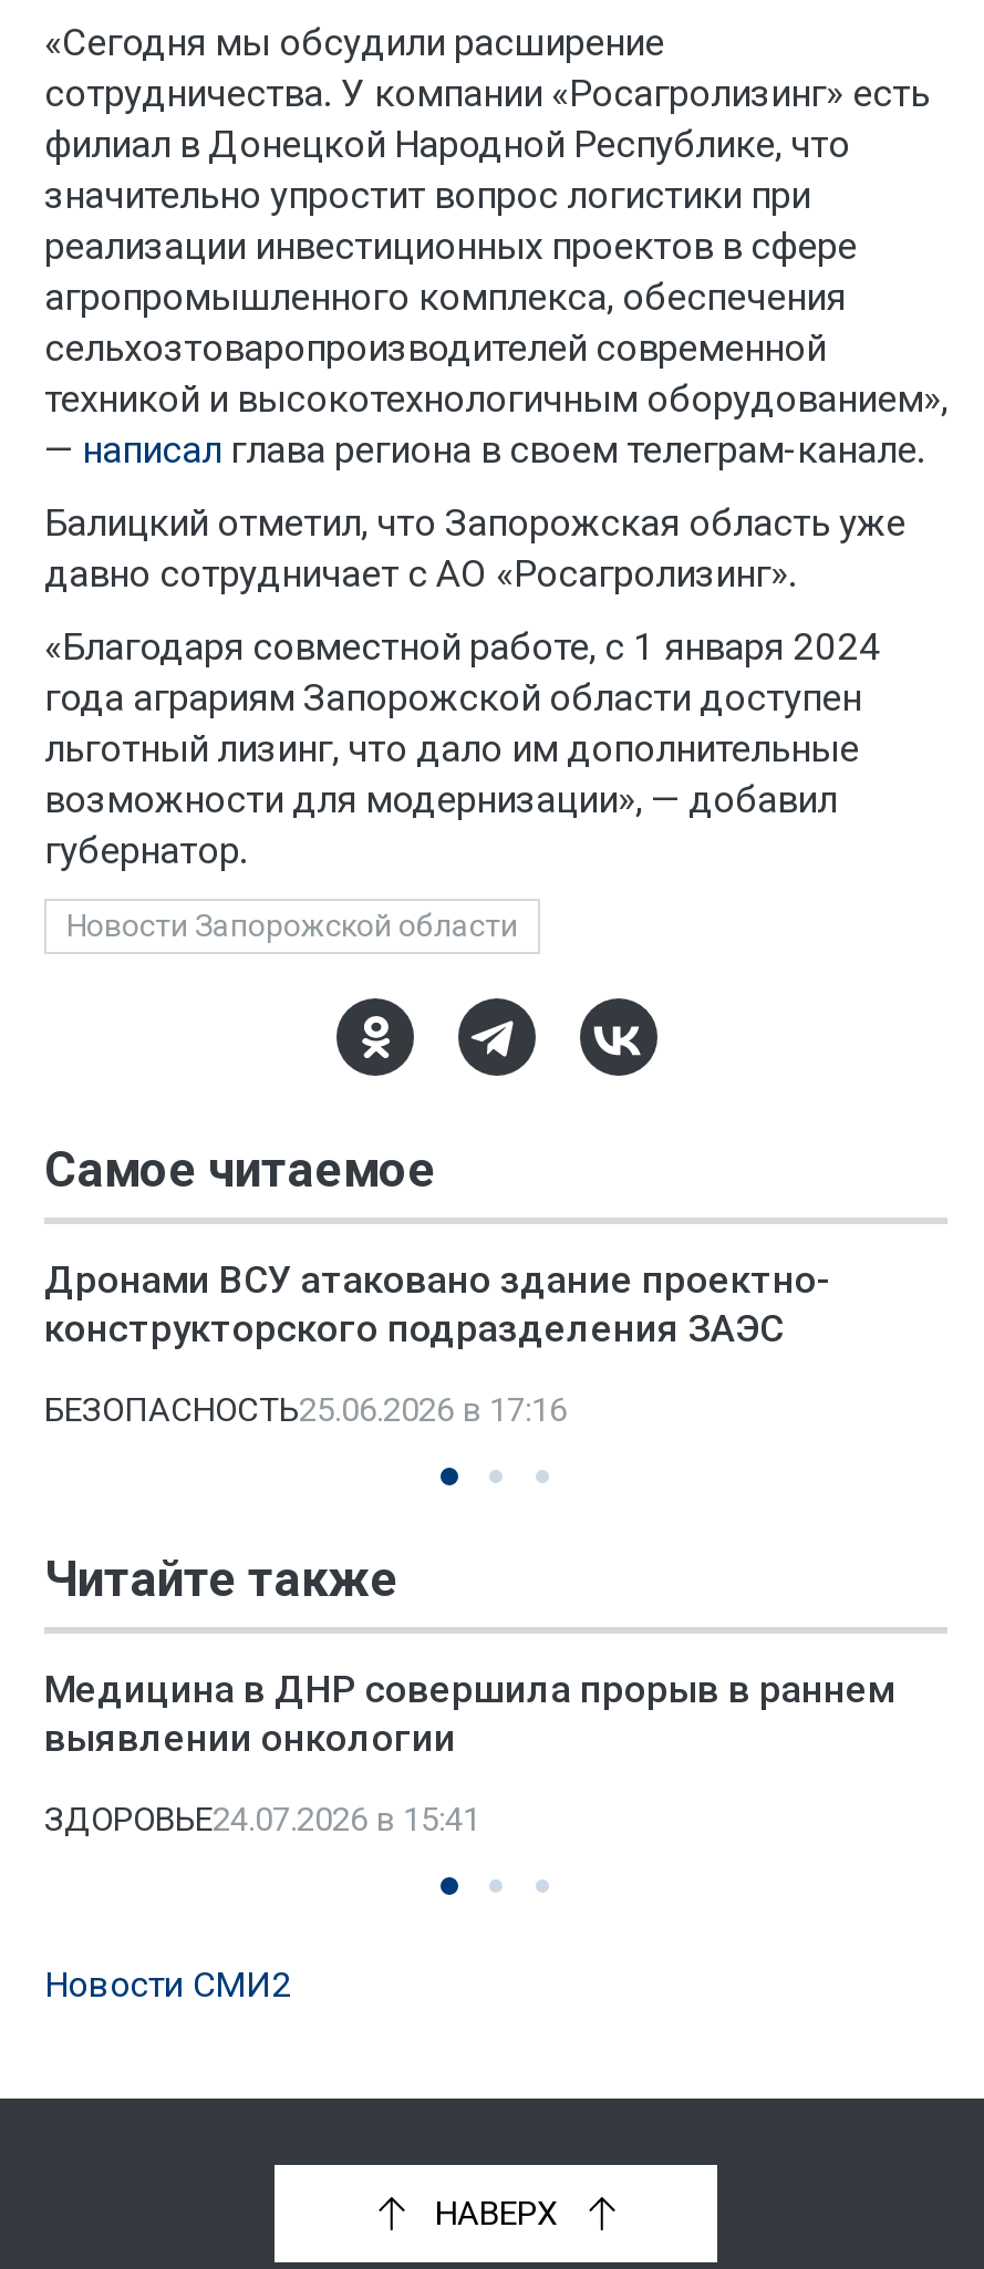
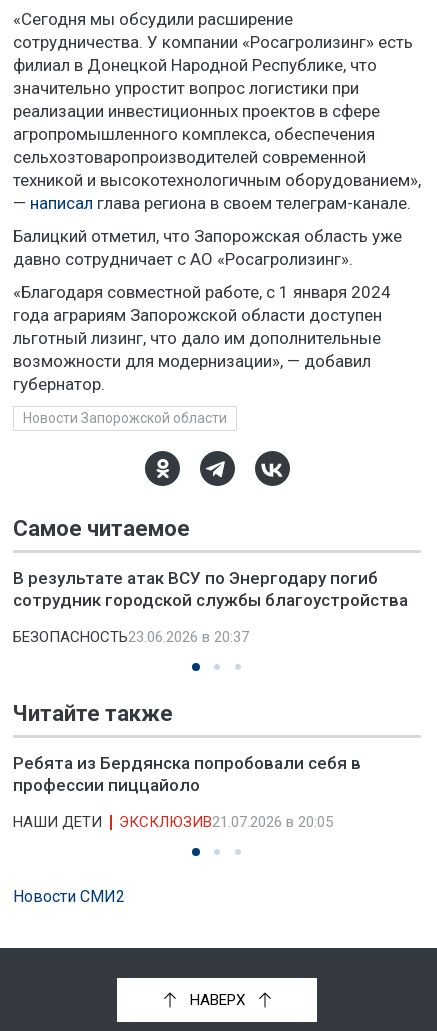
[44,1257,830,1350] Дронами ВСУ атаковано здание проектно- | конструкторского подразделения ЗАЭС -> [13,568,408,610] В результате атак ВСУ по Энергодару погиб | сотрудник городской службы благоустройства
[44,1390,567,1430] БЕЗОПАСНОСТЬ25.06.2026 в 17:16 -> [13,628,249,646] БЕЗОПАСНОСТЬ23.06.2026 в 20:37
[44,1667,894,1760] Медицина в ДНР совершила прорыв в раннем | выявлении онкологии -> [13,753,361,795] Ребята из Бердянска попробовали себя в | профессии пиццайоло
[44,1800,480,1840] ЗДОРОВЬЕ24.07.2026 в 15:41 -> [13,813,333,831] НАШИ ДЕТИ | ЭКСКЛЮЗИВ21.07.2026 в 20:05

